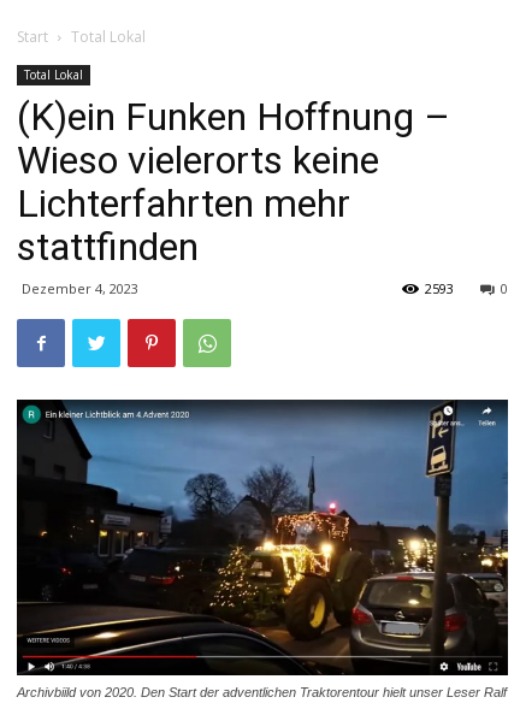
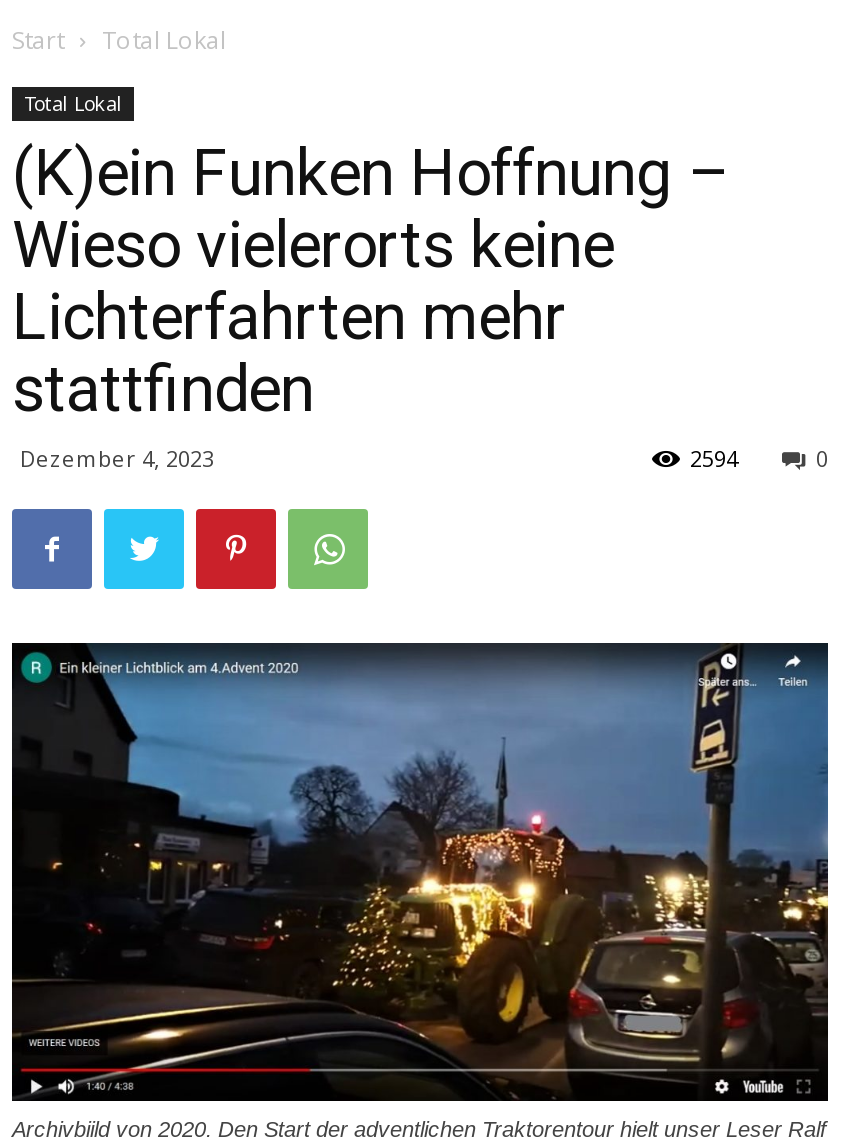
[425,279,454,297] 2593 -> [690,443,738,473] 2594

